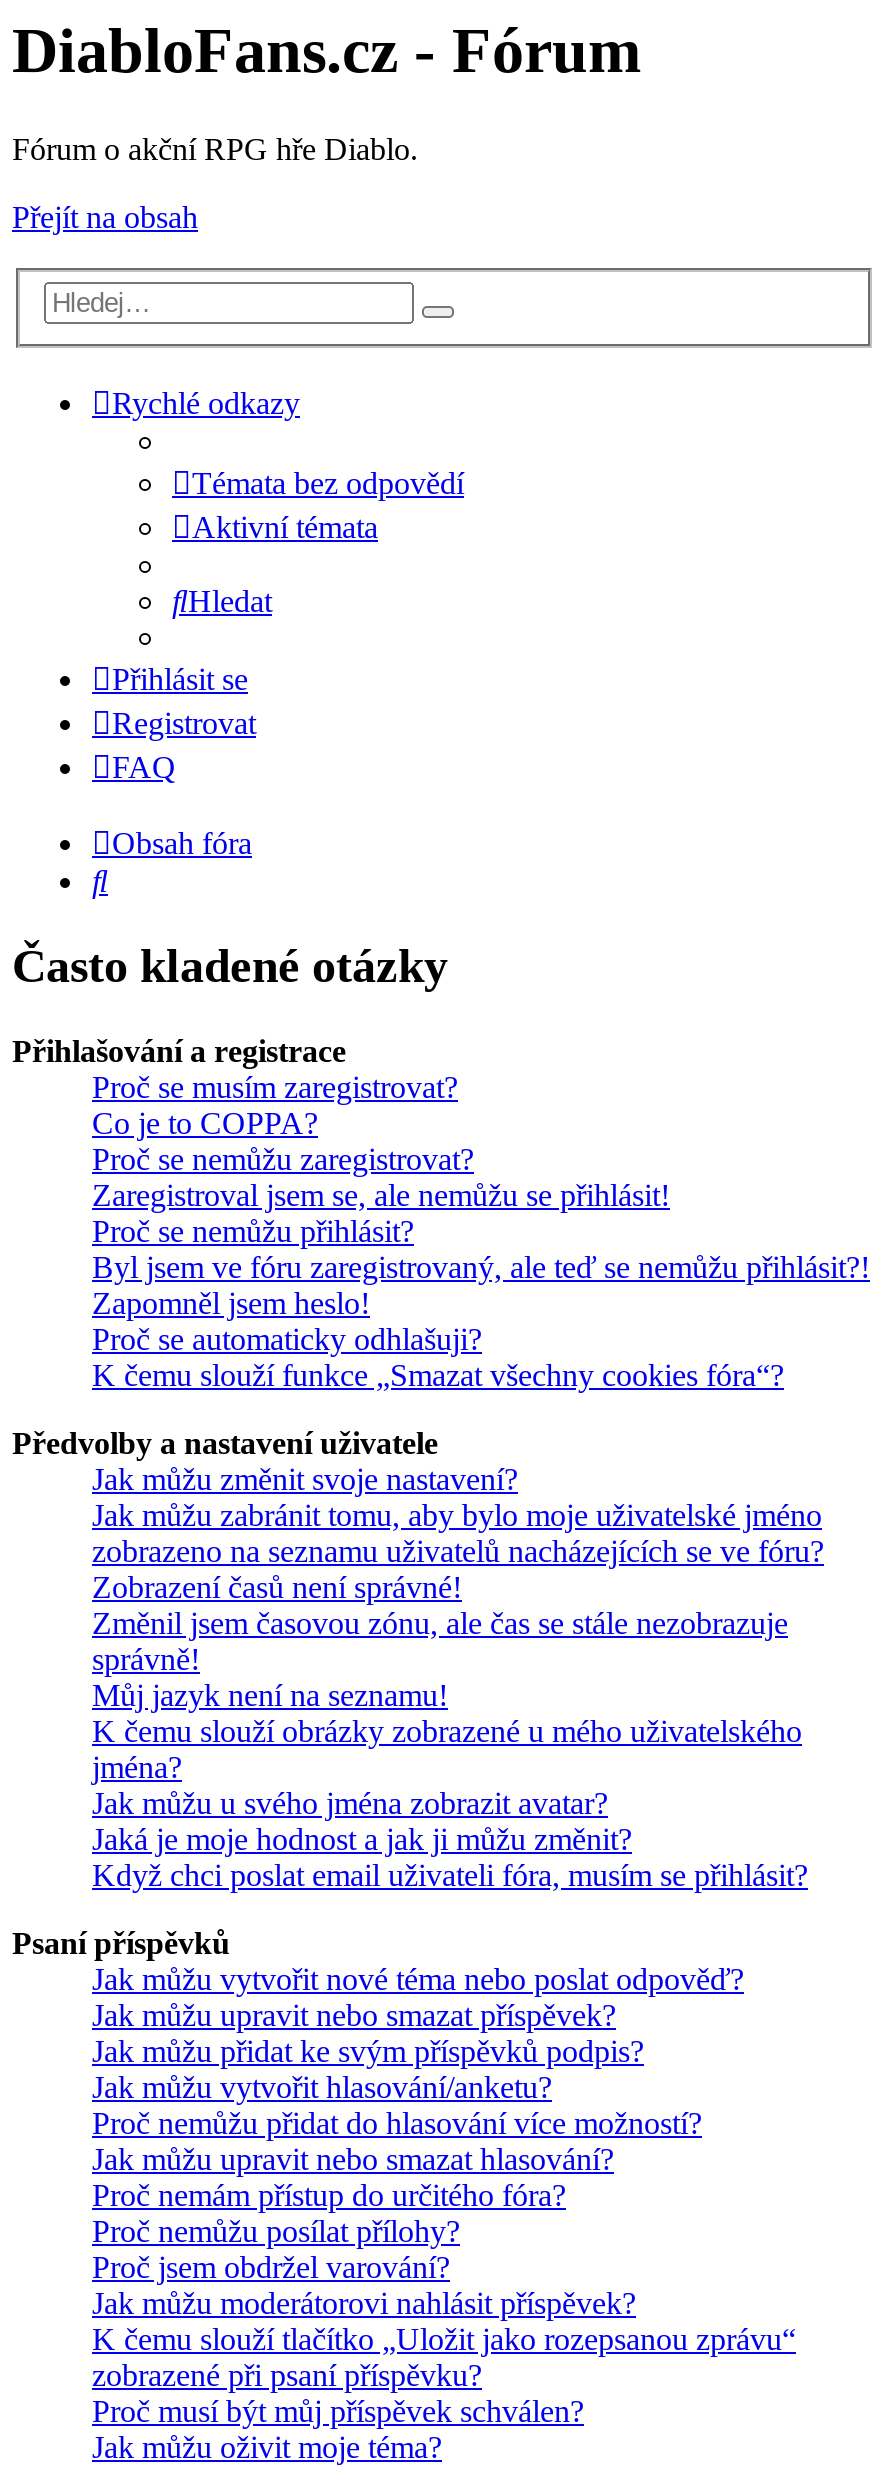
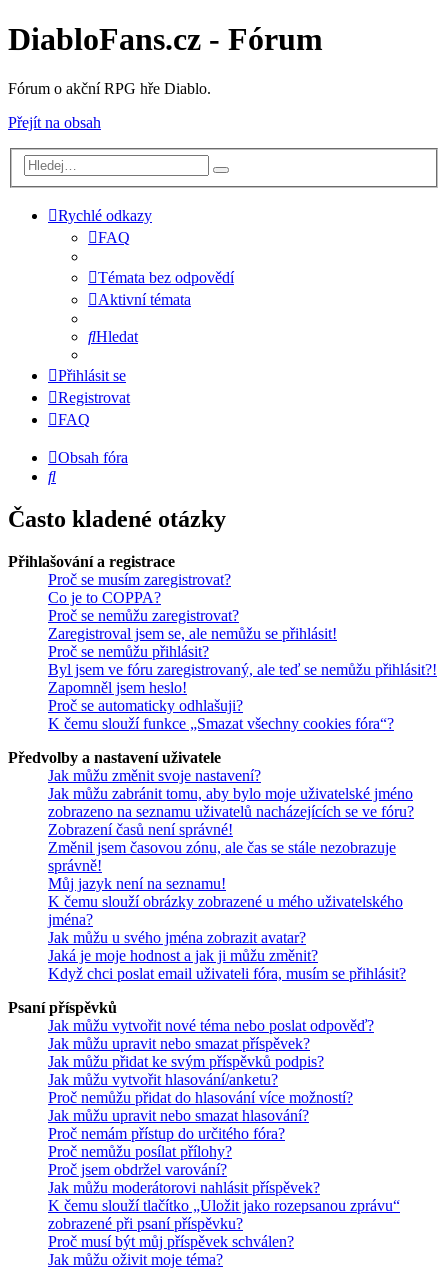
none -> [98,229,130,246] FAQ

